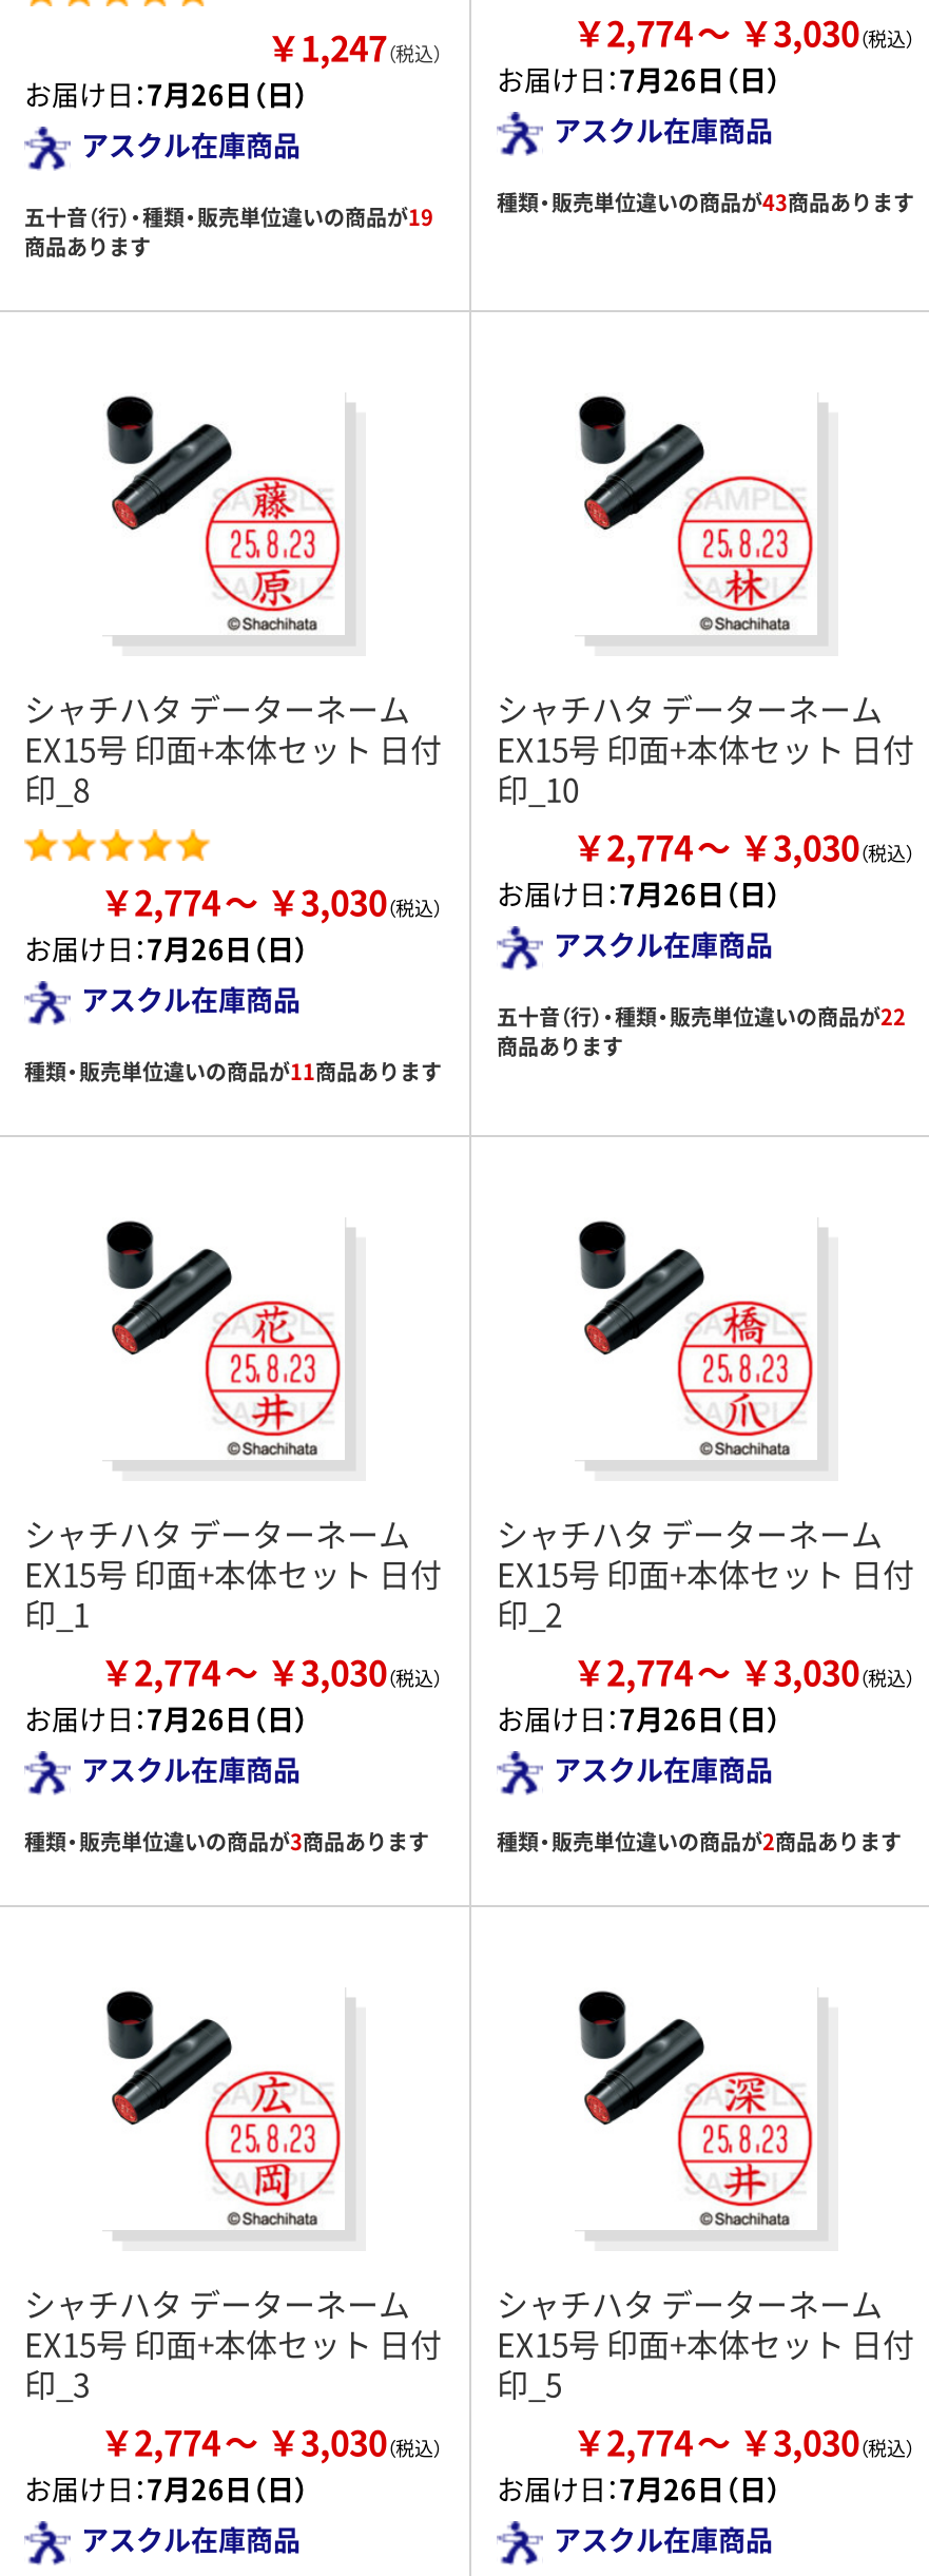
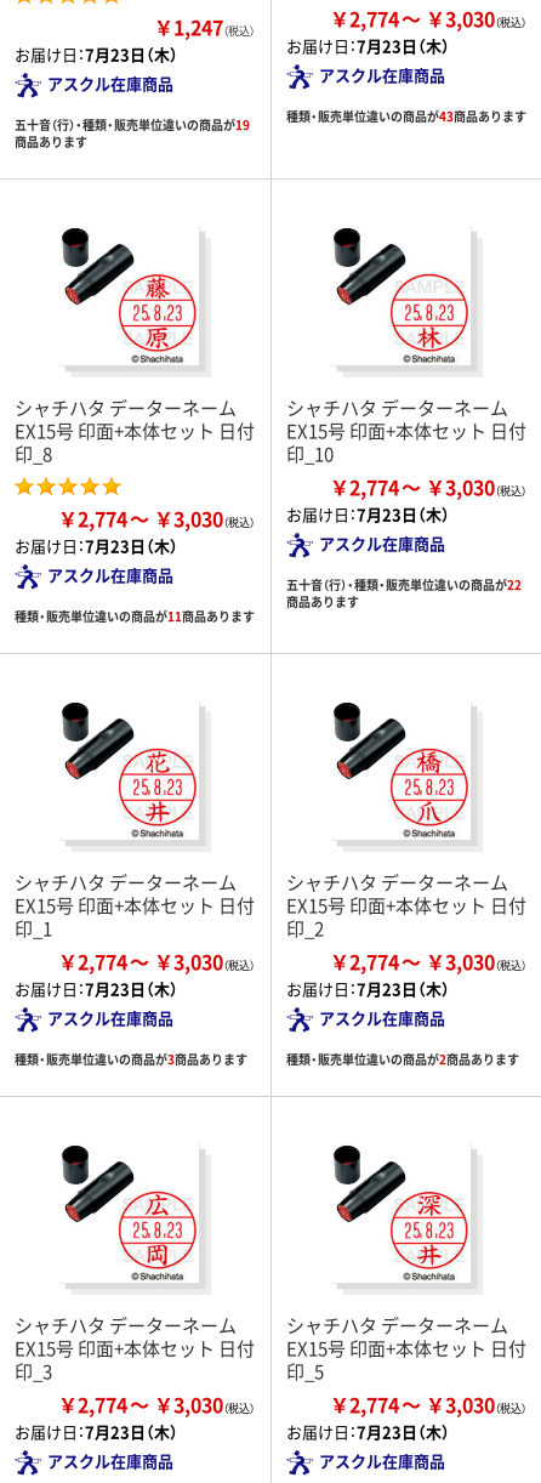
[497,59,781,99] お届け日：7月26日（日） -> [286,34,450,57] お届け日：7月23日（木）
[24,74,309,114] お届け日：7月26日（日） -> [15,42,178,65] お届け日：7月23日（木）
[497,873,781,913] お届け日：7月26日（日） -> [286,502,450,525] お届け日：7月23日（木）
[24,928,309,968] お届け日：7月26日（日） -> [15,534,178,557] お届け日：7月23日（木）
[24,1698,309,1738] お届け日：7月26日（日） -> [15,977,178,1000] お届け日：7月23日（木）
[497,1698,781,1738] お届け日：7月26日（日） -> [286,977,450,1000] お届け日：7月23日（木）
[24,2468,309,2508] お届け日：7月26日（日） -> [15,1420,178,1443] お届け日：7月23日（木）
[497,2468,781,2508] お届け日：7月26日（日） -> [286,1420,450,1443] お届け日：7月23日（木）

